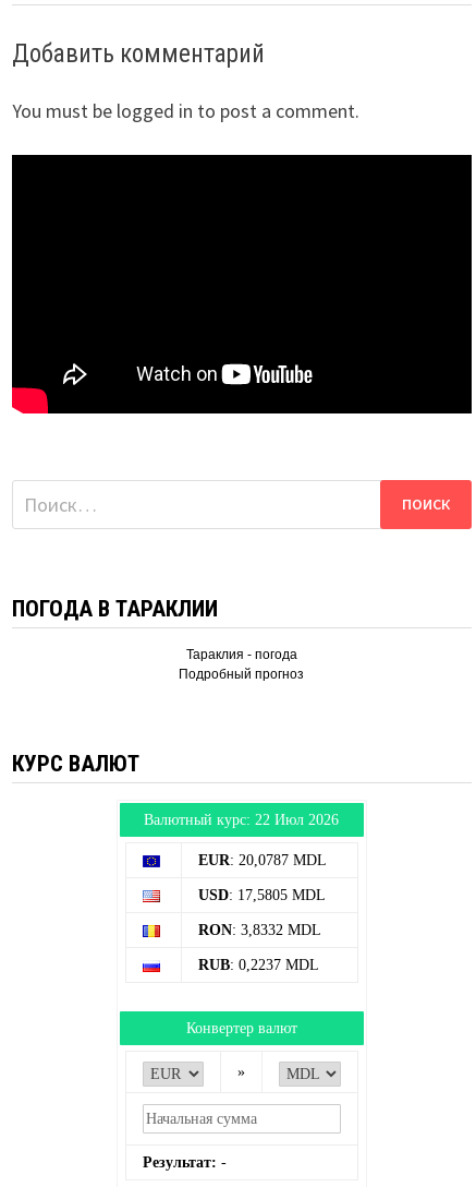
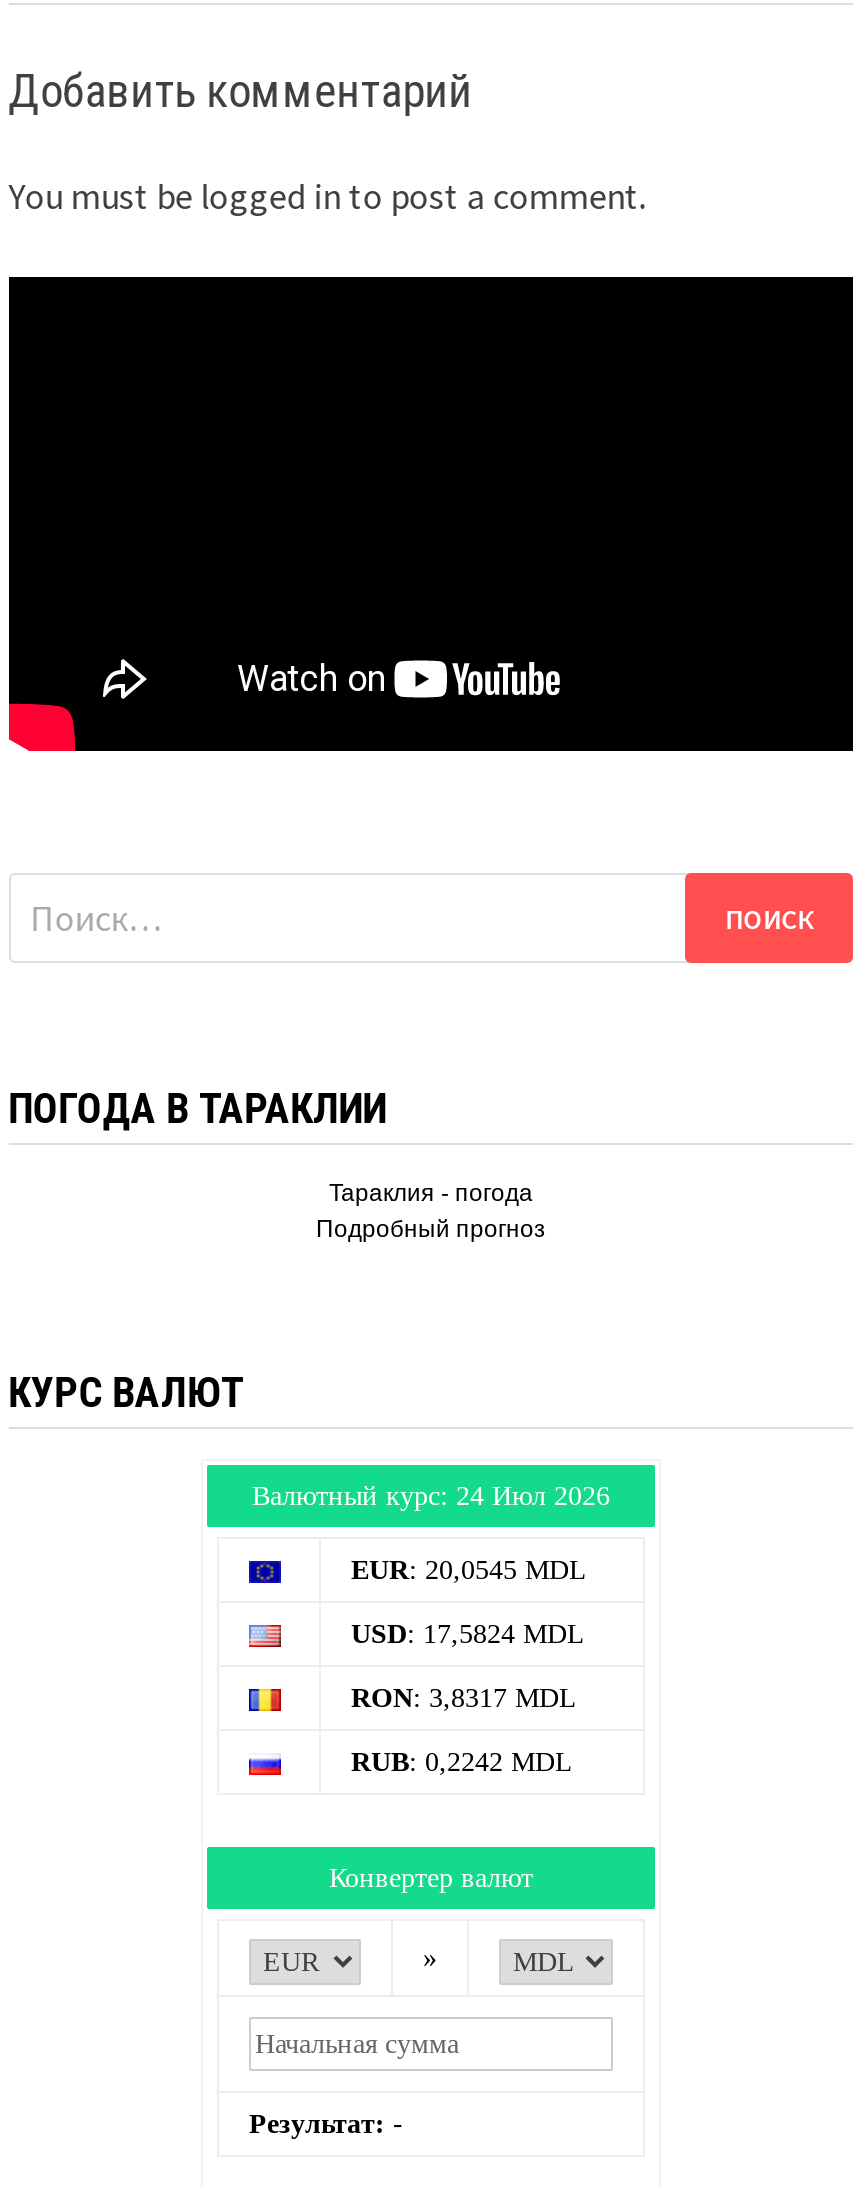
[144,811,339,828] Bалютный курс: 22 Июл 2026 -> [252,1481,610,1511] Bалютный курс: 24 Июл 2026
[198,852,327,868] EUR: 20,0787 MDL -> [351,1555,587,1585] EUR: 20,0545 MDL
[198,887,326,903] USD: 17,5805 MDL -> [351,1619,585,1649] USD: 17,5824 MDL
[198,921,321,938] RON: 3,8332 MDL -> [351,1683,577,1713] RON: 3,8317 MDL
[198,956,319,973] RUB: 0,2237 MDL -> [351,1747,573,1777] RUB: 0,2242 MDL

